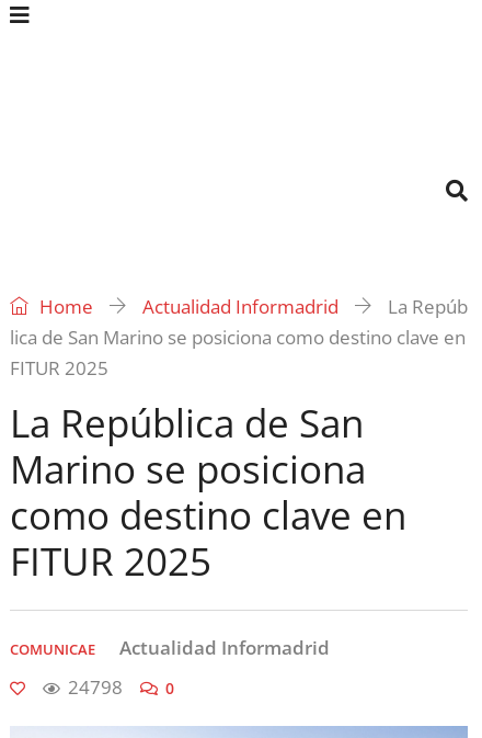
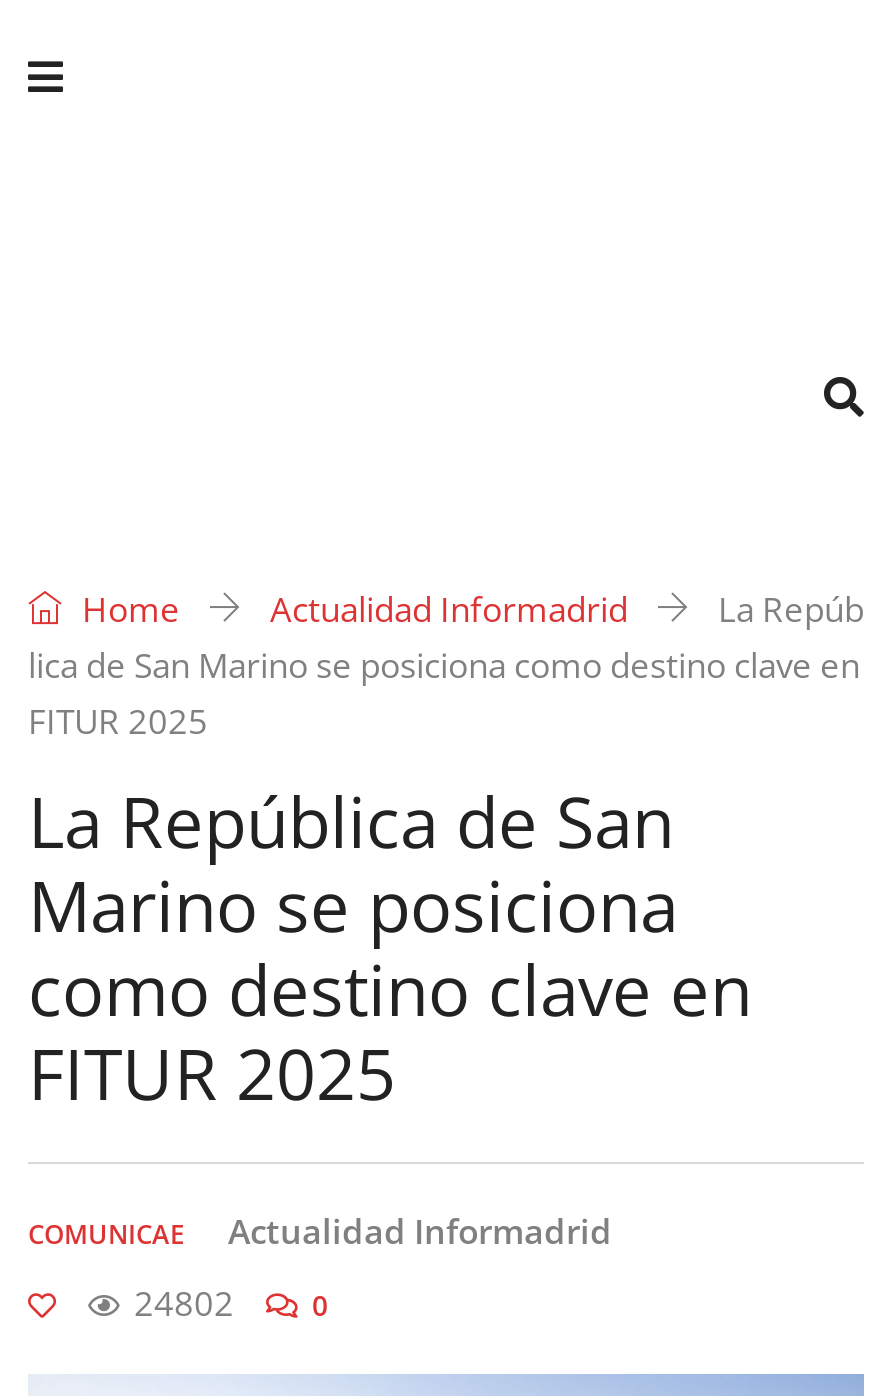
[68,674,123,700] 24798 -> [134,1280,234,1326] 24802

